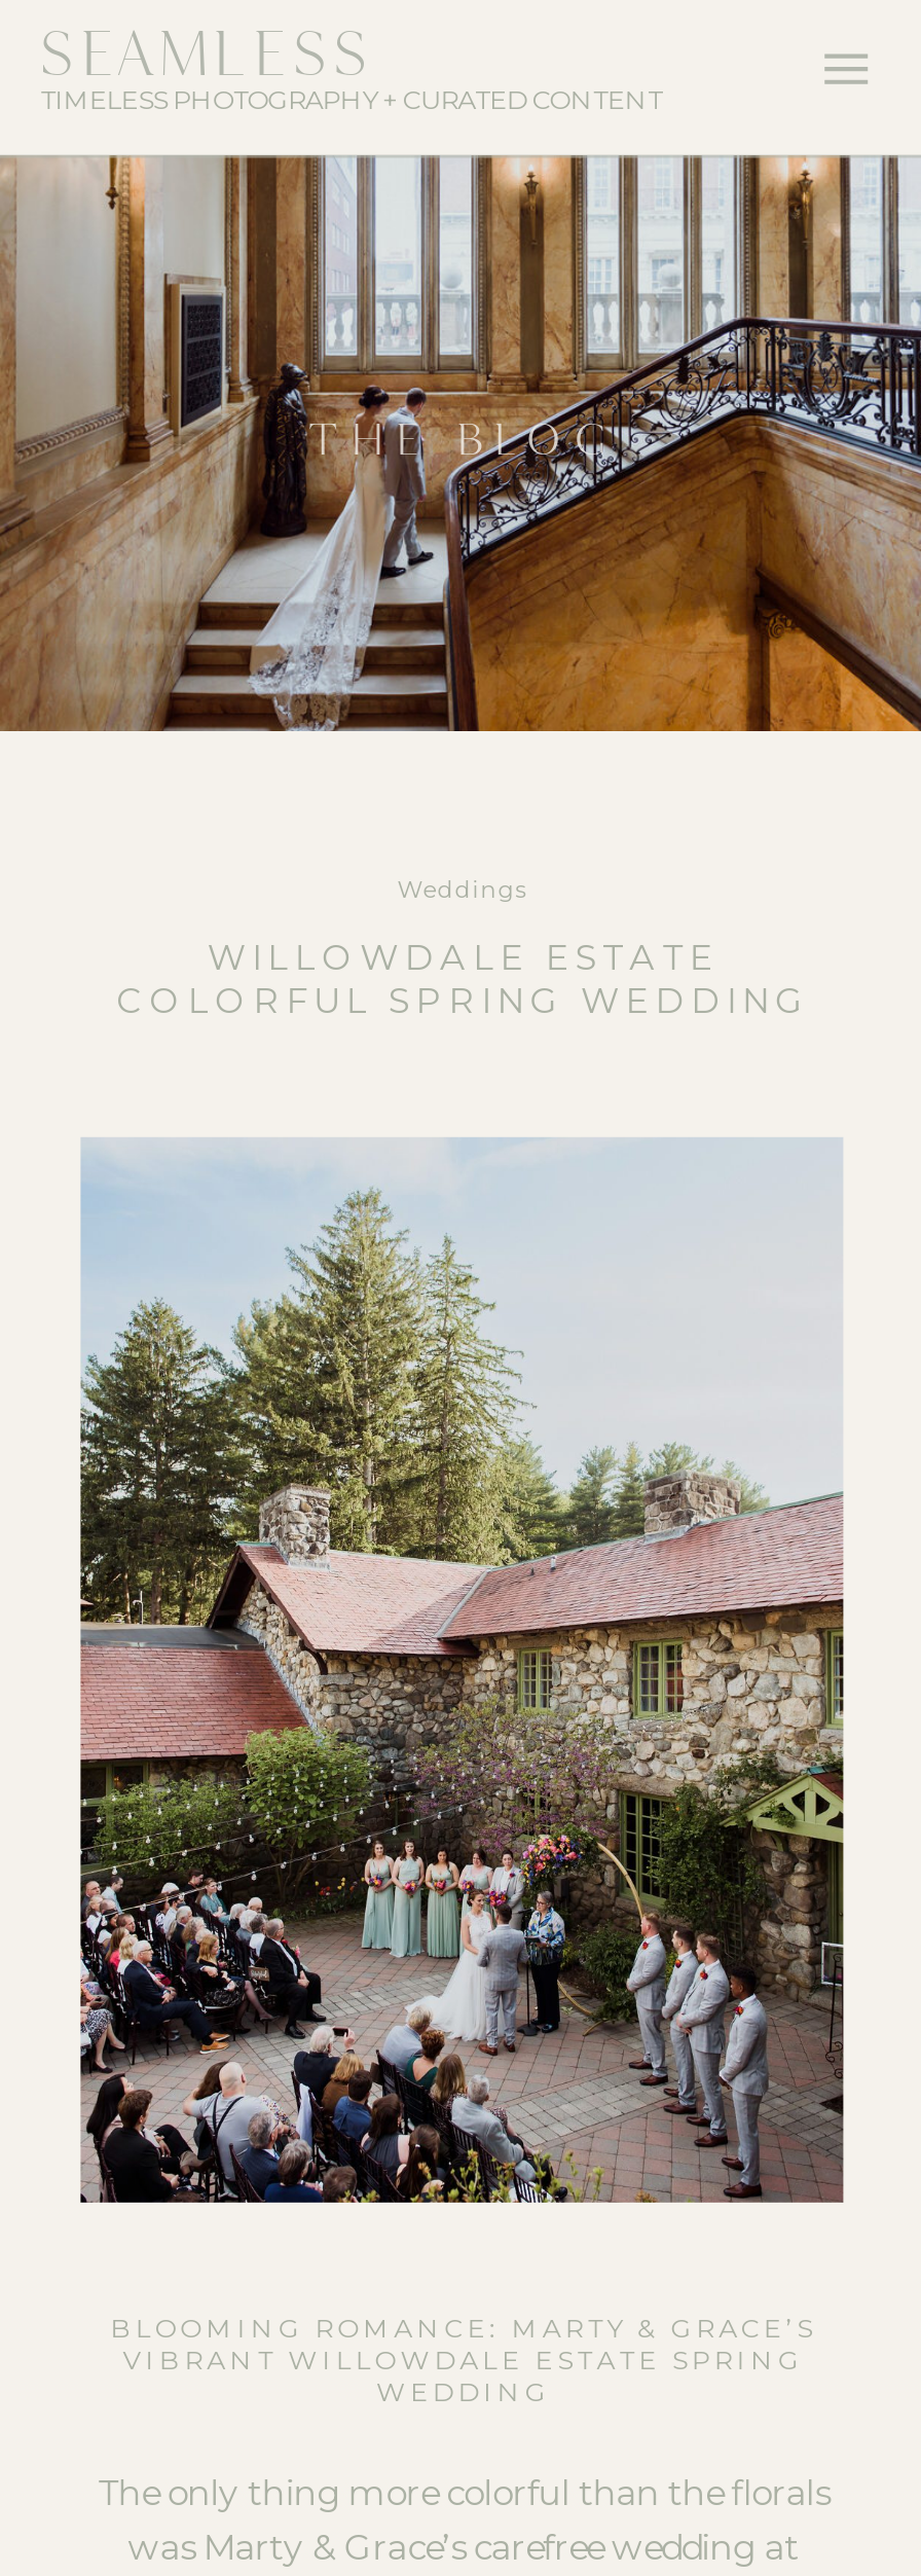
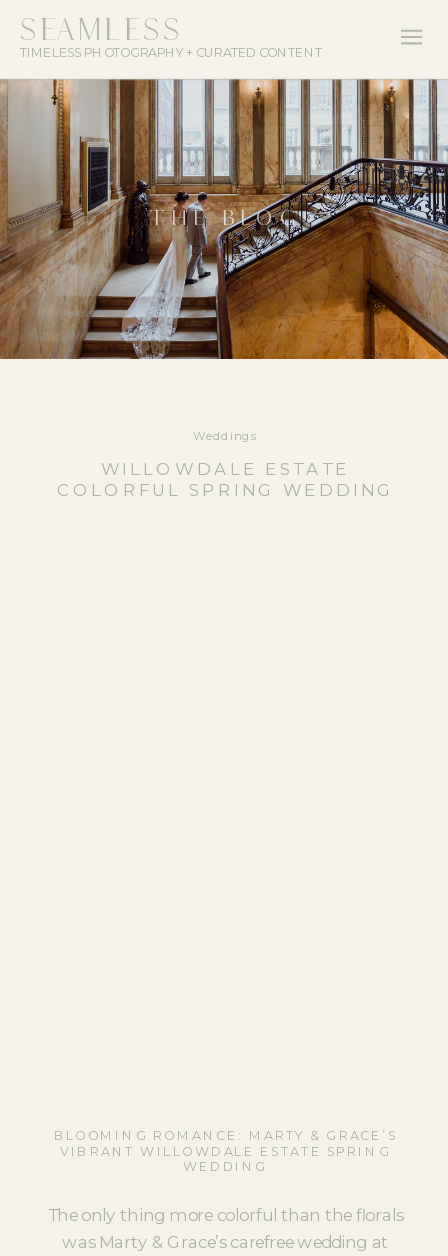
[78,1138,845,2206] [image] -> none

